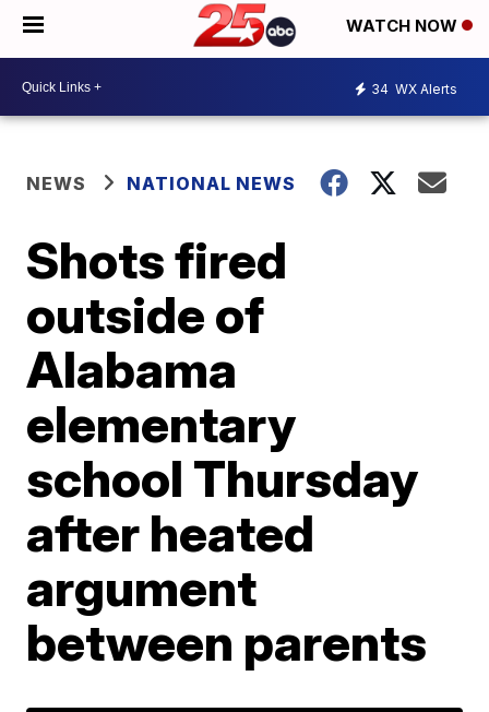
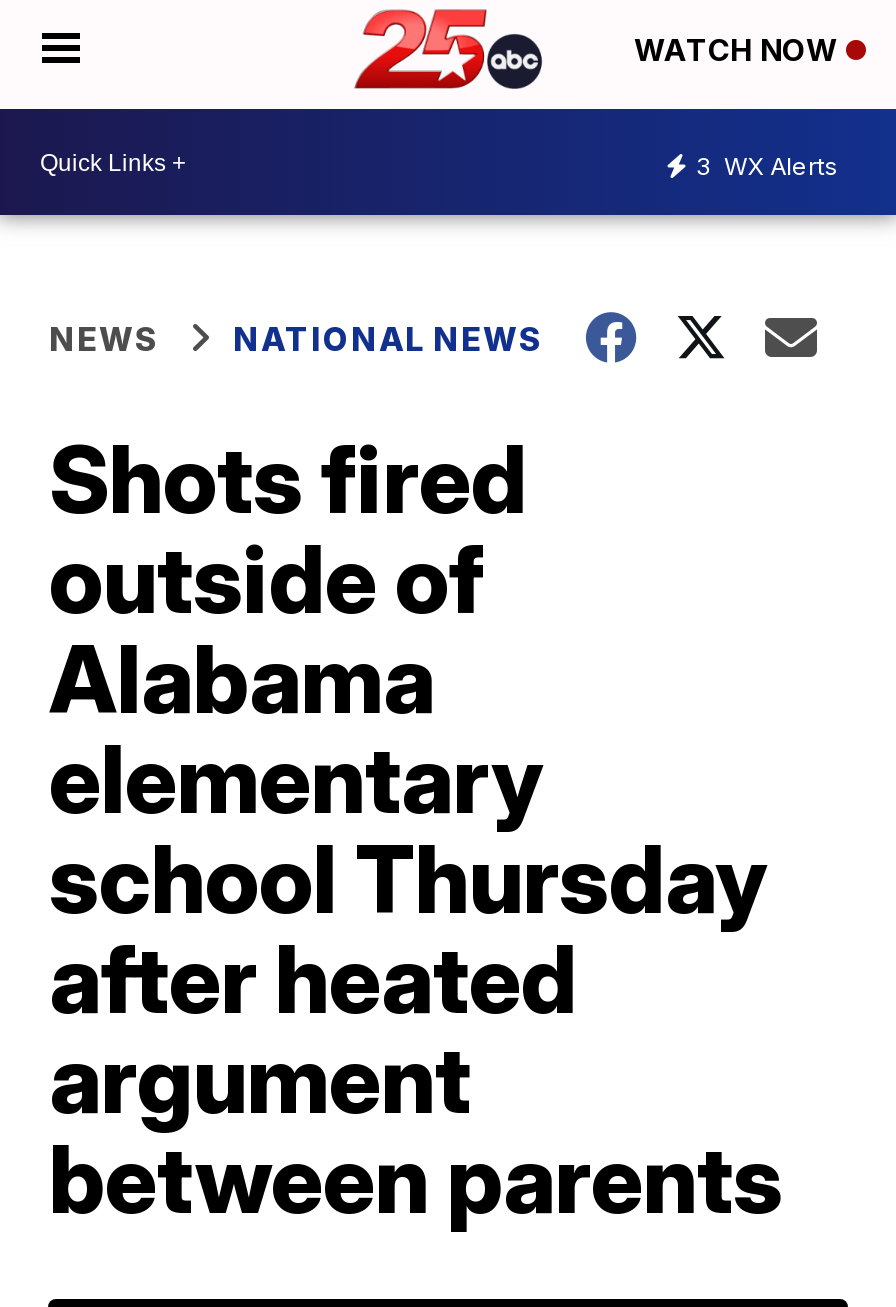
[371,80,457,97] 34 WX Alerts -> [696,150,838,180] 3 WX Alerts

